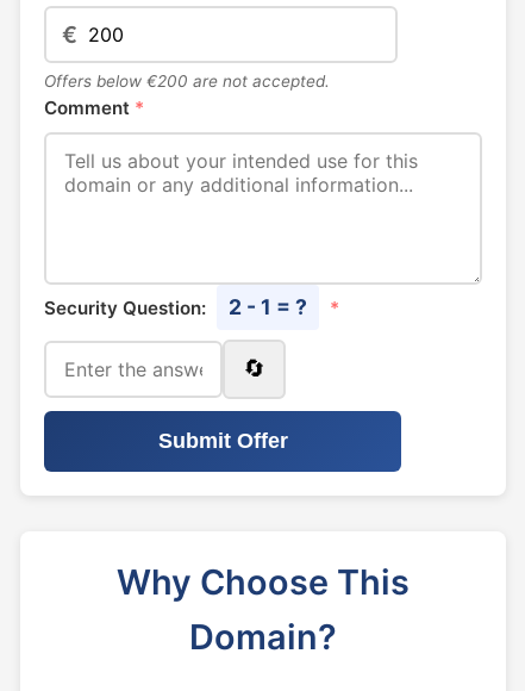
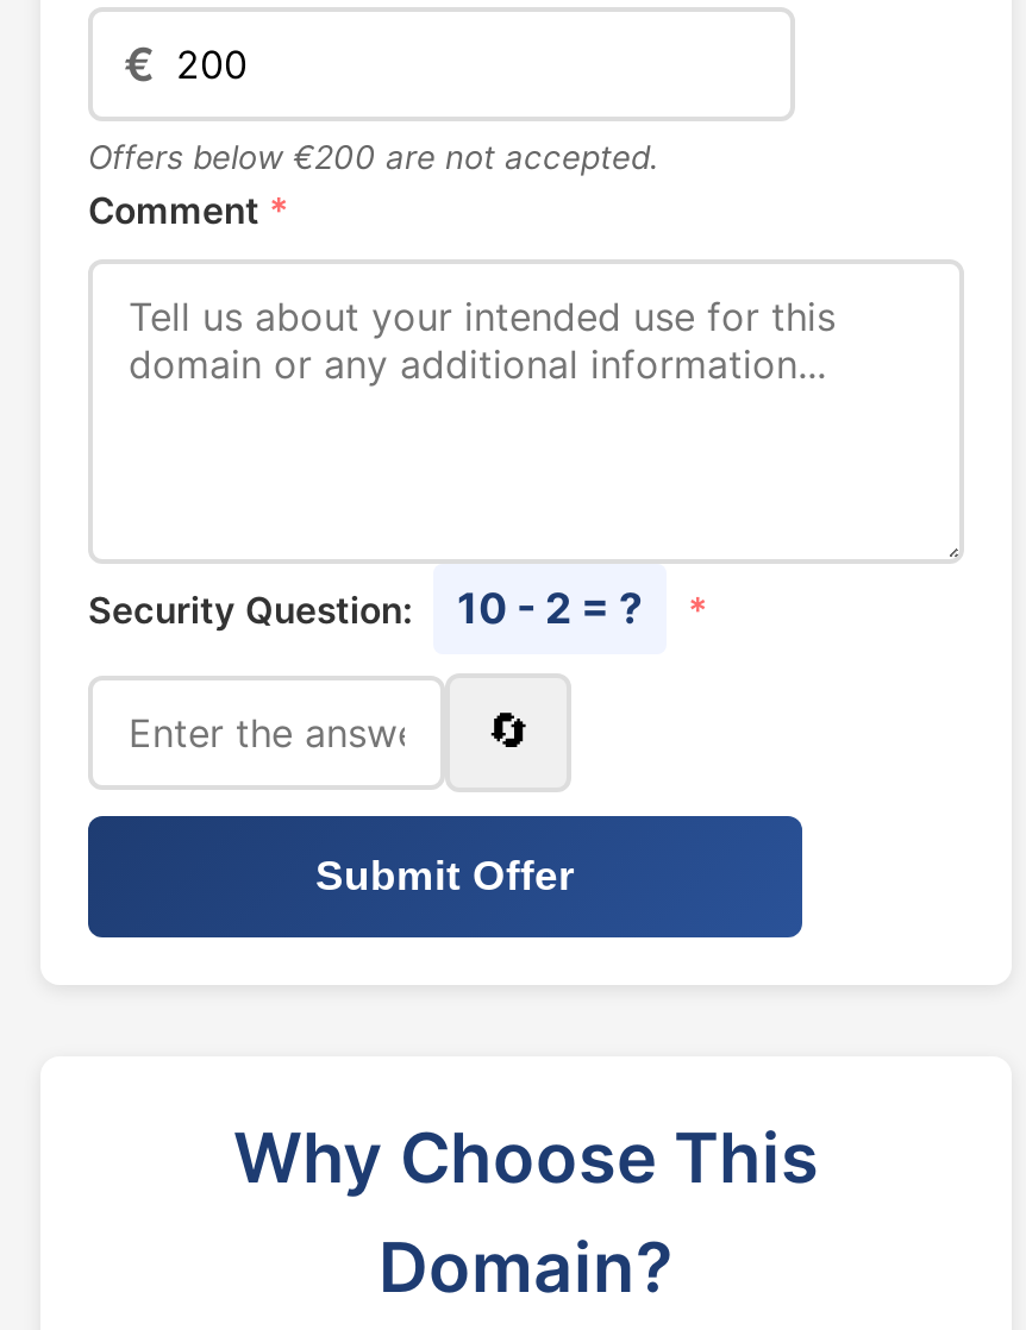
[229,294,307,319] 2 - 1 = ? -> [457,583,643,633] 10 - 2 = ?

